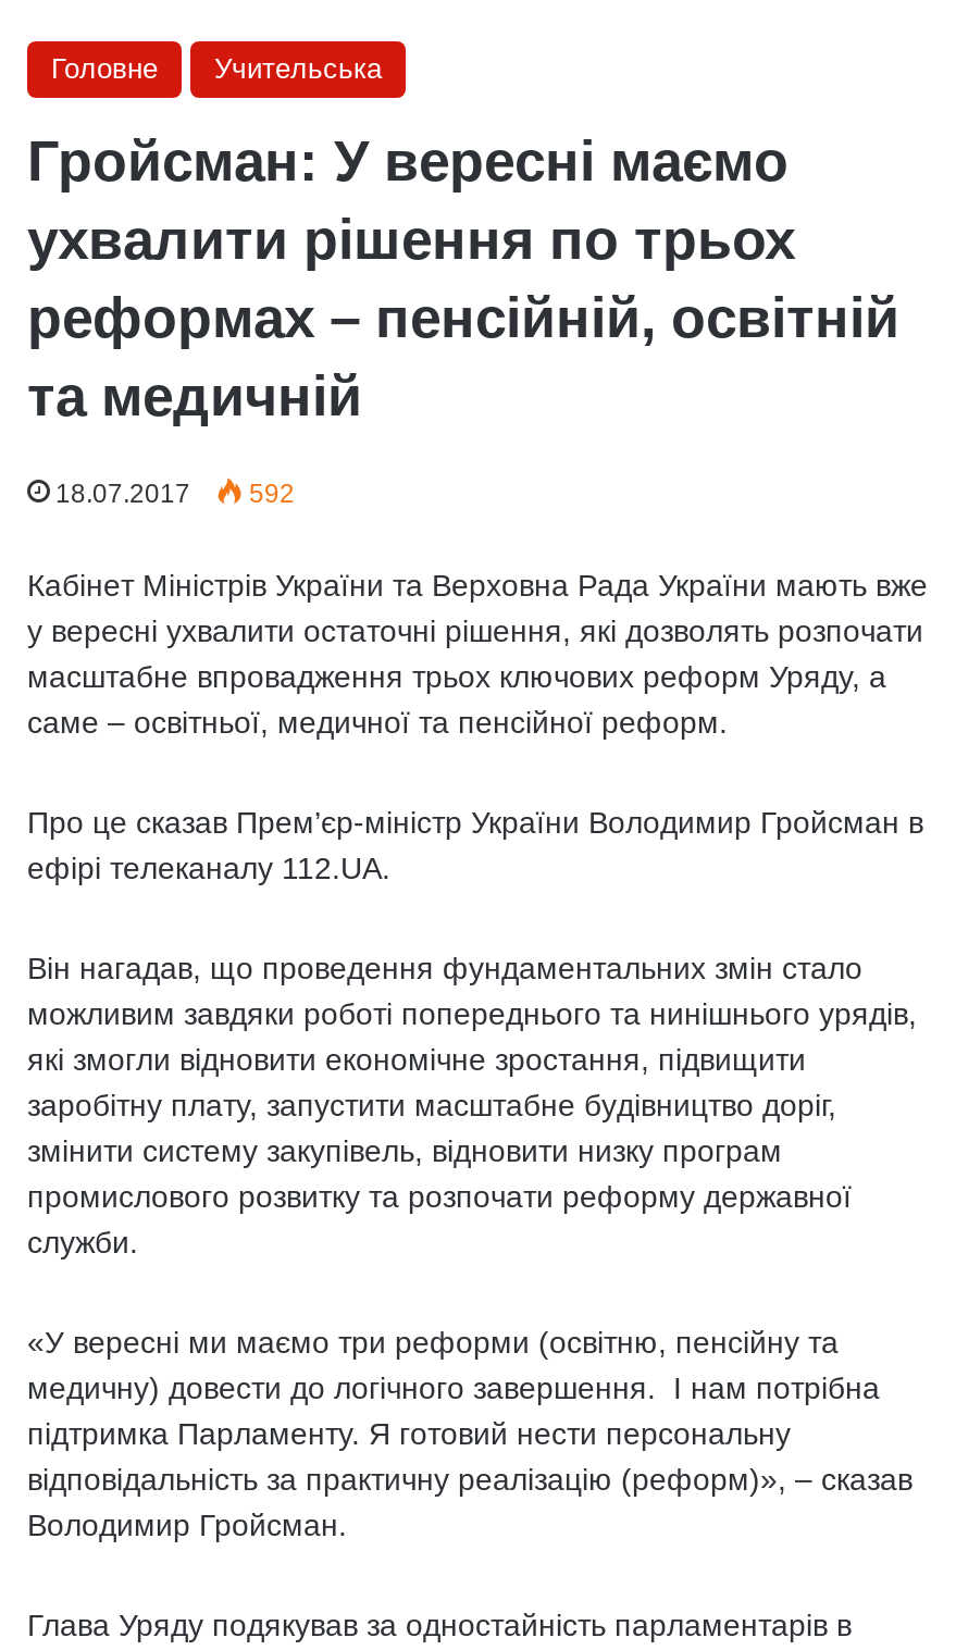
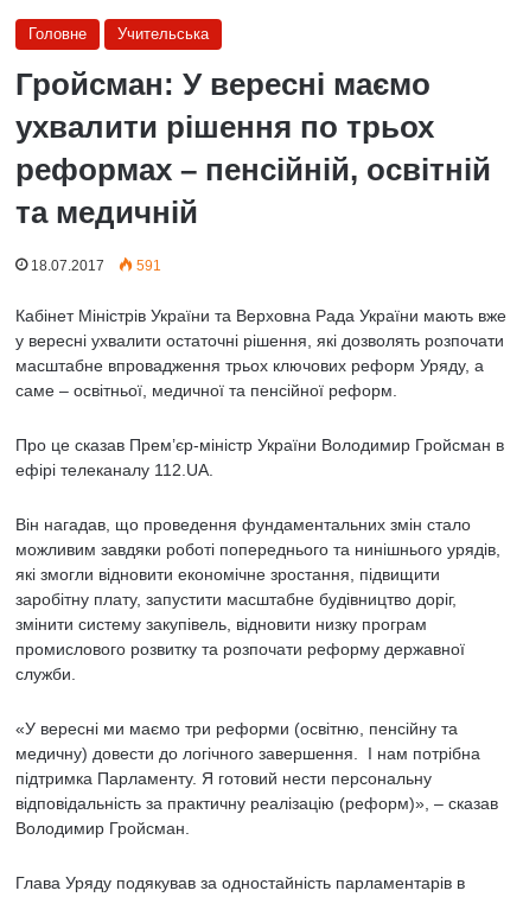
[55,477,295,508] 18.07.2017 592 -> [31,257,161,274] 18.07.2017 591

